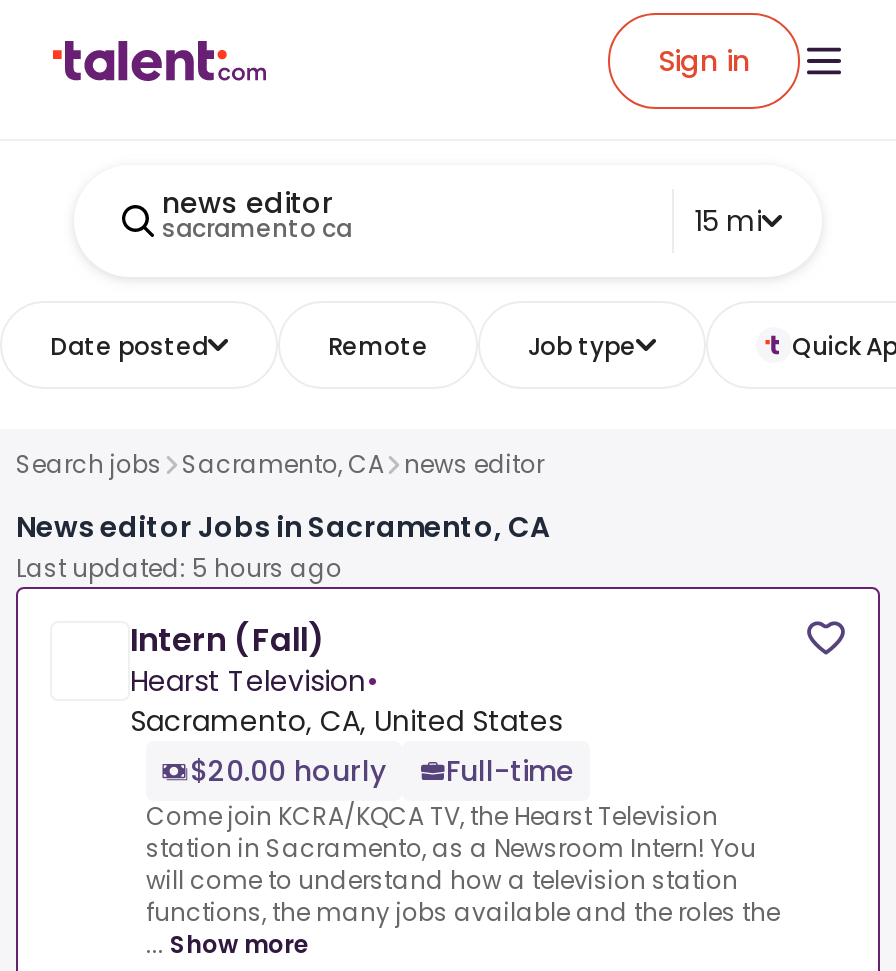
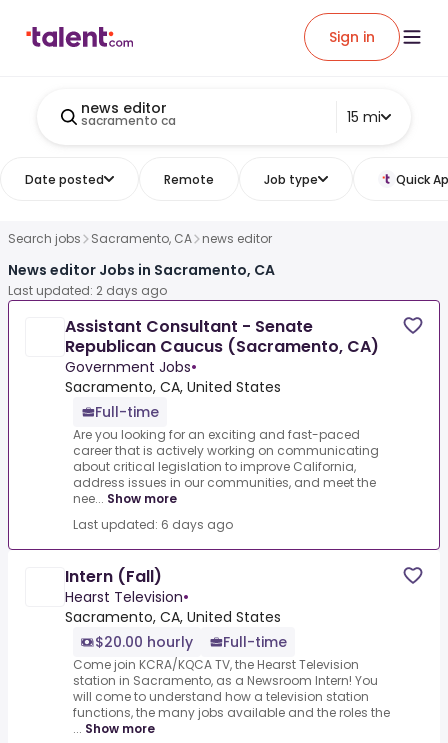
[16,551,342,585] Last updated: 5 hours ago -> [8,282,379,533] Last updated: 2 days ago | Assistant Consultant - Senate | Republican Caucus (Sacramento, CA) | Government Jobs• | Sacramento, CA, United States | Full-time | Are you looking for an exciting and fast-paced | career that is actively working on communicating | about critical legislation to improve California, | address issues in our communities, and meet the | nee... Show more | Last updated: 6 days ago

